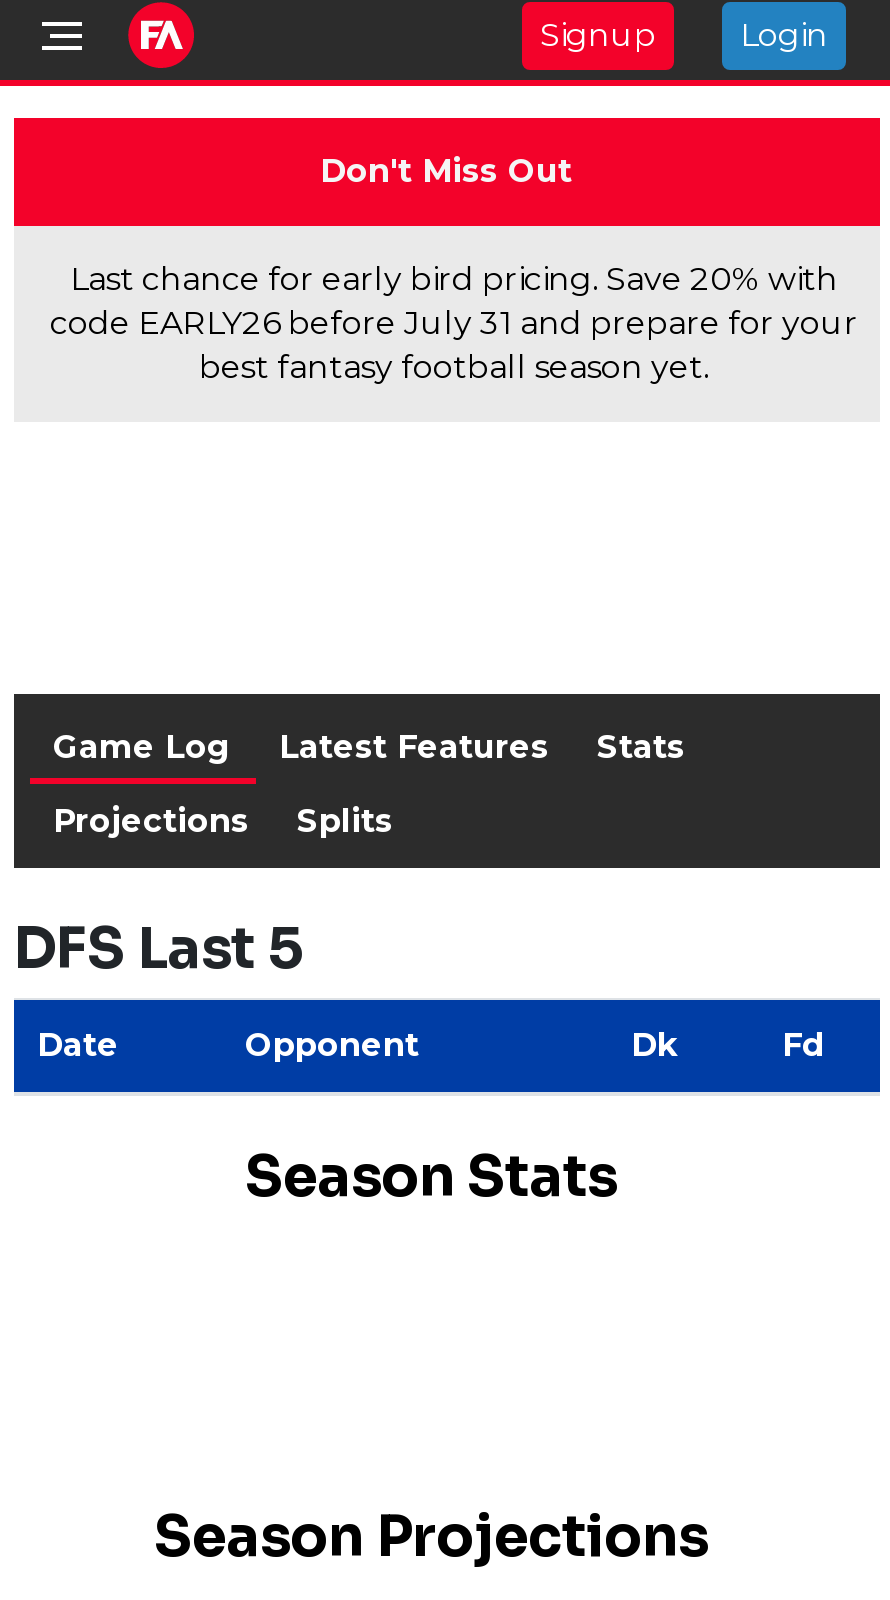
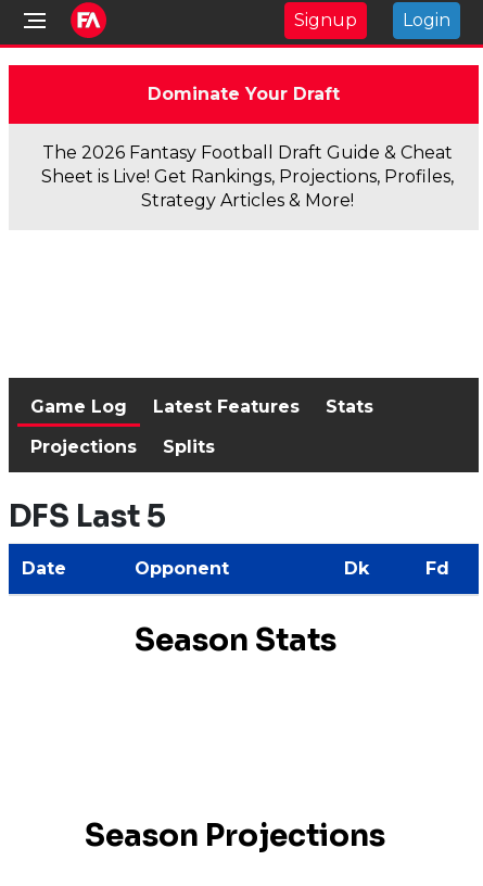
[320,152,572,190] Don't Miss Out -> [147,84,339,104] Dominate Your Draft
[50,260,858,386] Last chance for early bird pricing. Save 20% with | code EARLY26 before July 31 and prepare for your | best fantasy football season yet. -> [41,142,454,211] The 2026 Fantasy Football Draft Guide & Cheat | Sheet is Live! Get Rankings, Projections, Profiles, | Strategy Articles & More!

